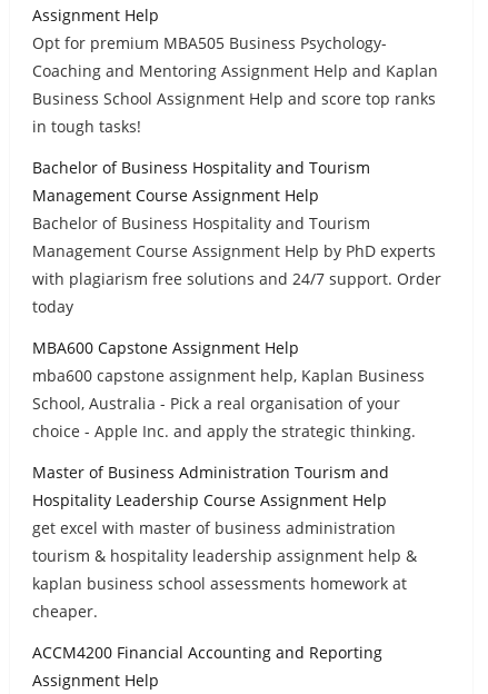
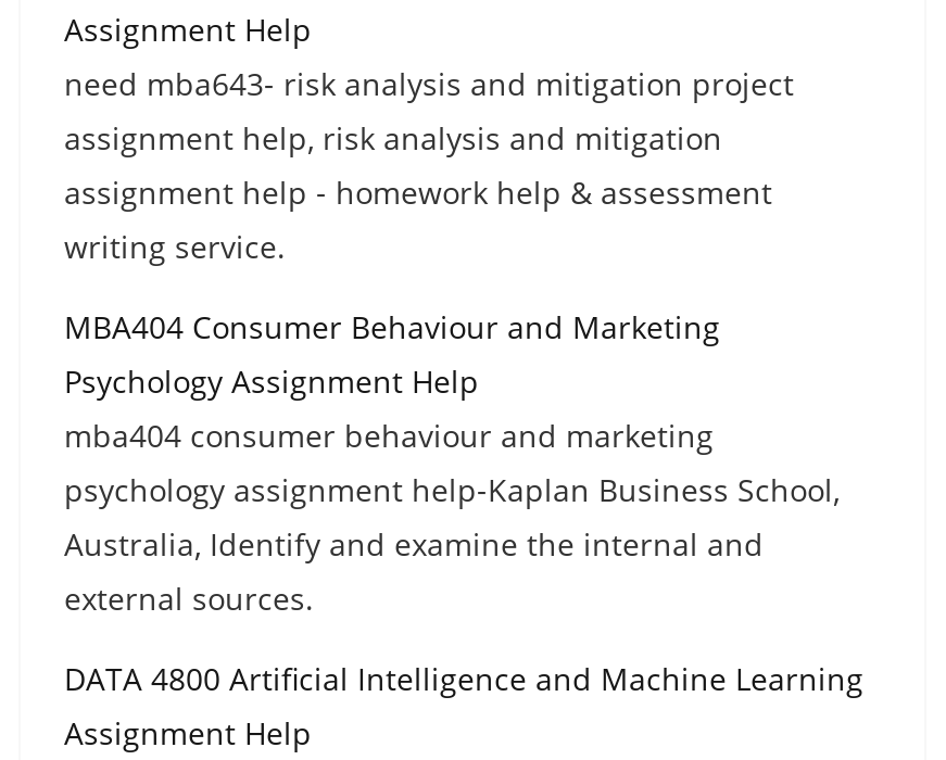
[32,32,441,663] Opt for premium MBA505 Business Psychology- | Coaching and Mentoring Assignment Help and Kaplan | Business School Assignment Help and score top ranks | in tough tasks! | Bachelor of Business Hospitality and Tourism | Management Course Assignment Help | Bachelor of Business Hospitality and Tourism | Management Course Assignment Help by PhD experts | with plagiarism free solutions and 24/7 support. Order | today | MBA600 Capstone Assignment Help | mba600 capstone assignment help, Kaplan Business | School, Australia - Pick a real organisation of your | choice - Apple Inc. and apply the strategic thinking. | Master of Business Administration Tourism and | Hospitality Leadership Course Assignment Help | get excel with master of business administration | tourism & hospitality leadership assignment help & | kaplan business school assessments homework at | cheaper. | ACCM4200 Financial Accounting and Reporting -> [64,62,863,699] need mba643- risk analysis and mitigation project | assignment help, risk analysis and mitigation | assignment help - homework help & assessment | writing service. | MBA404 Consumer Behaviour and Marketing | Psychology Assignment Help | mba404 consumer behaviour and marketing | psychology assignment help-Kaplan Business School, | Australia, Identify and examine the internal and | external sources. | DATA 4800 Artificial Intelligence and Machine Learning

